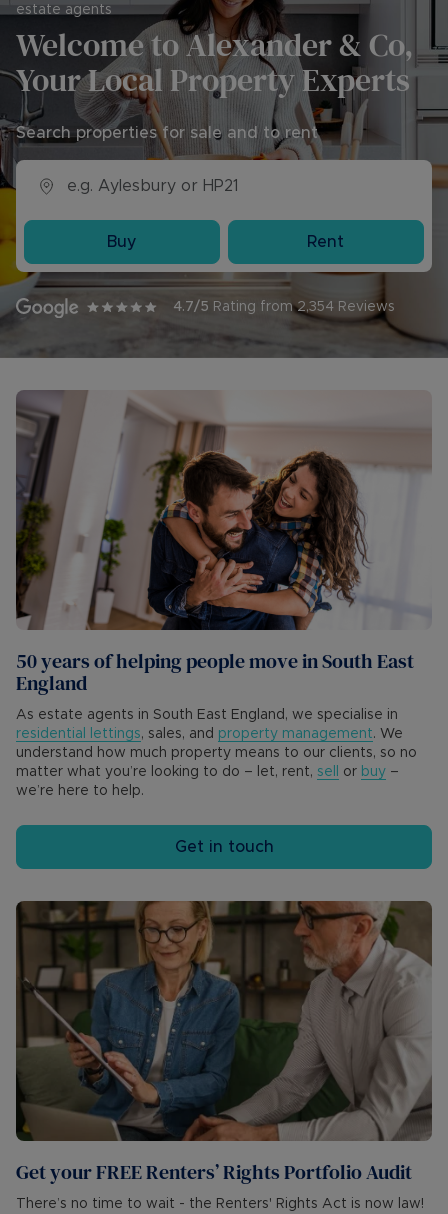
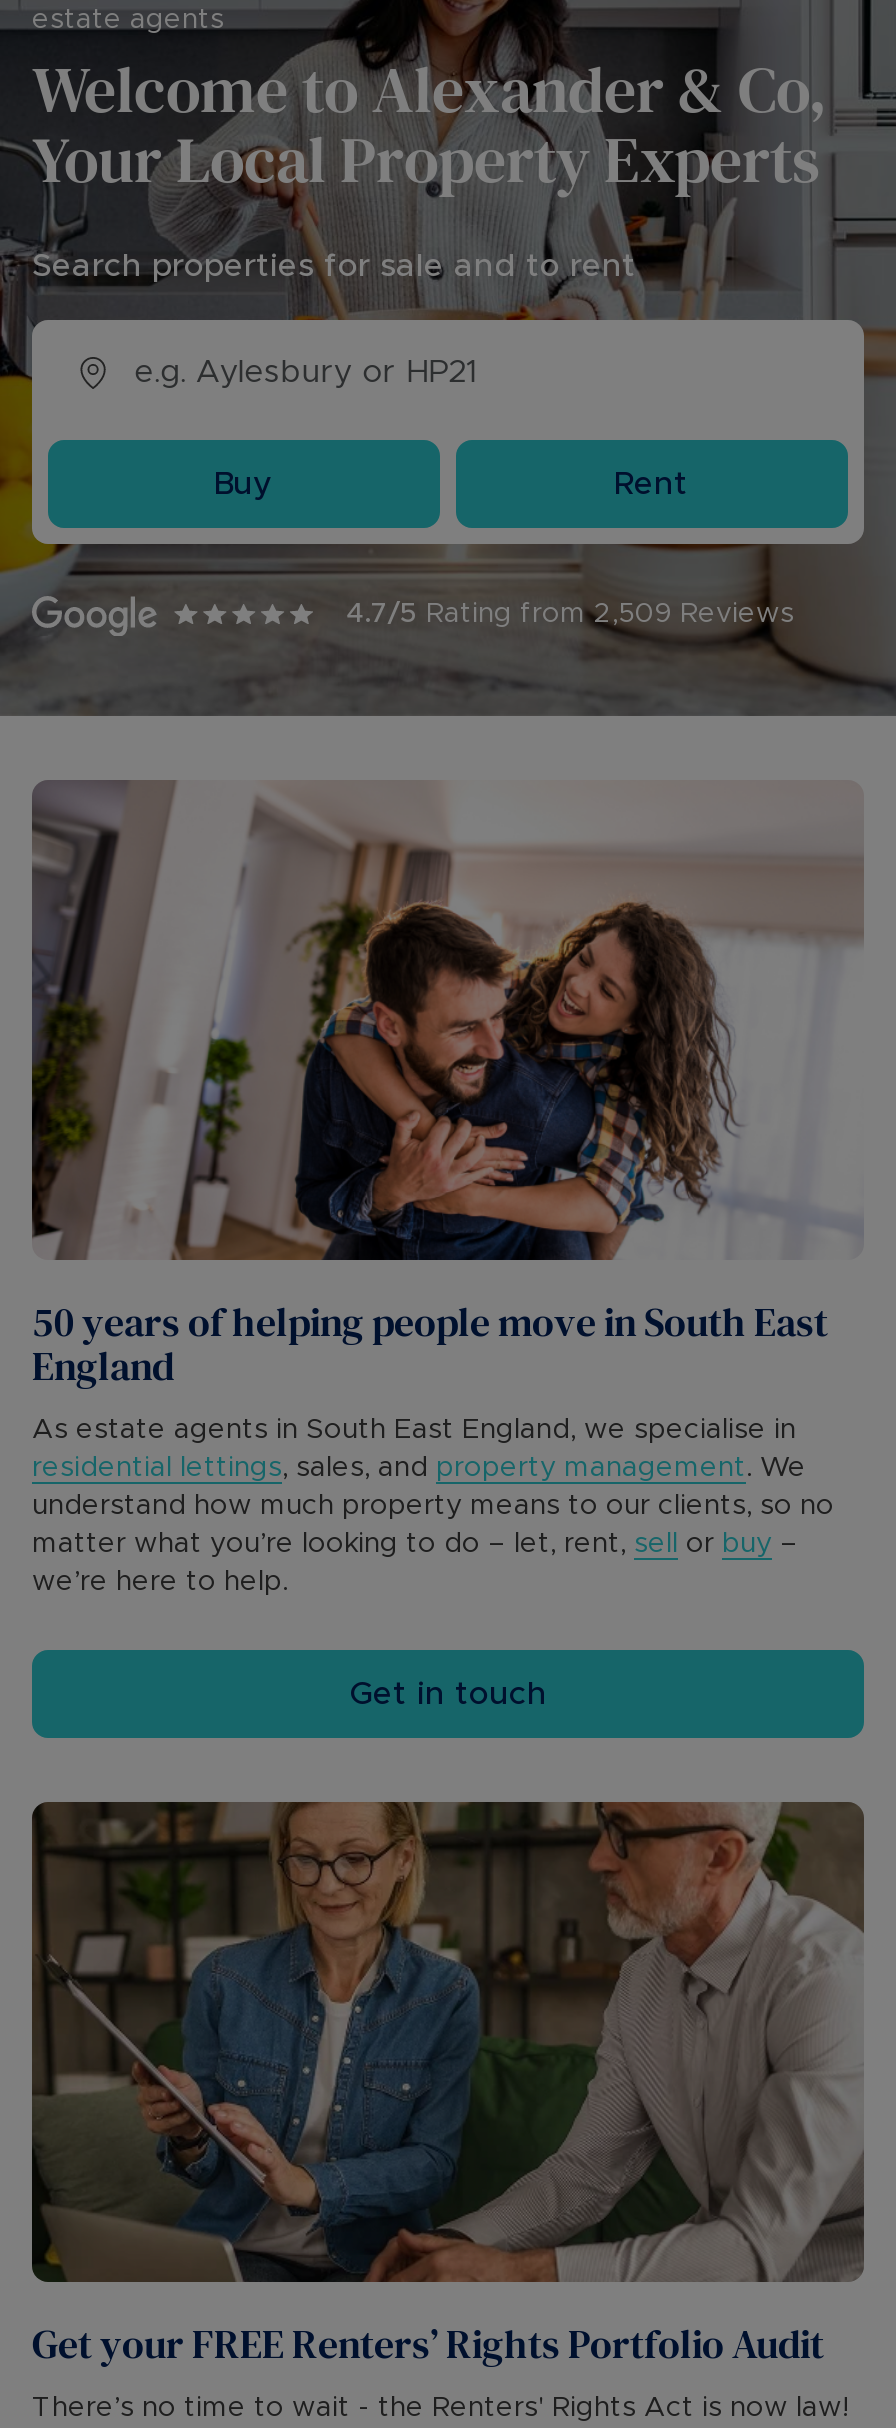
[173,299,395,313] 4.7/5 Rating from 2,354 Reviews -> [346,599,794,627] 4.7/5 Rating from 2,509 Reviews

